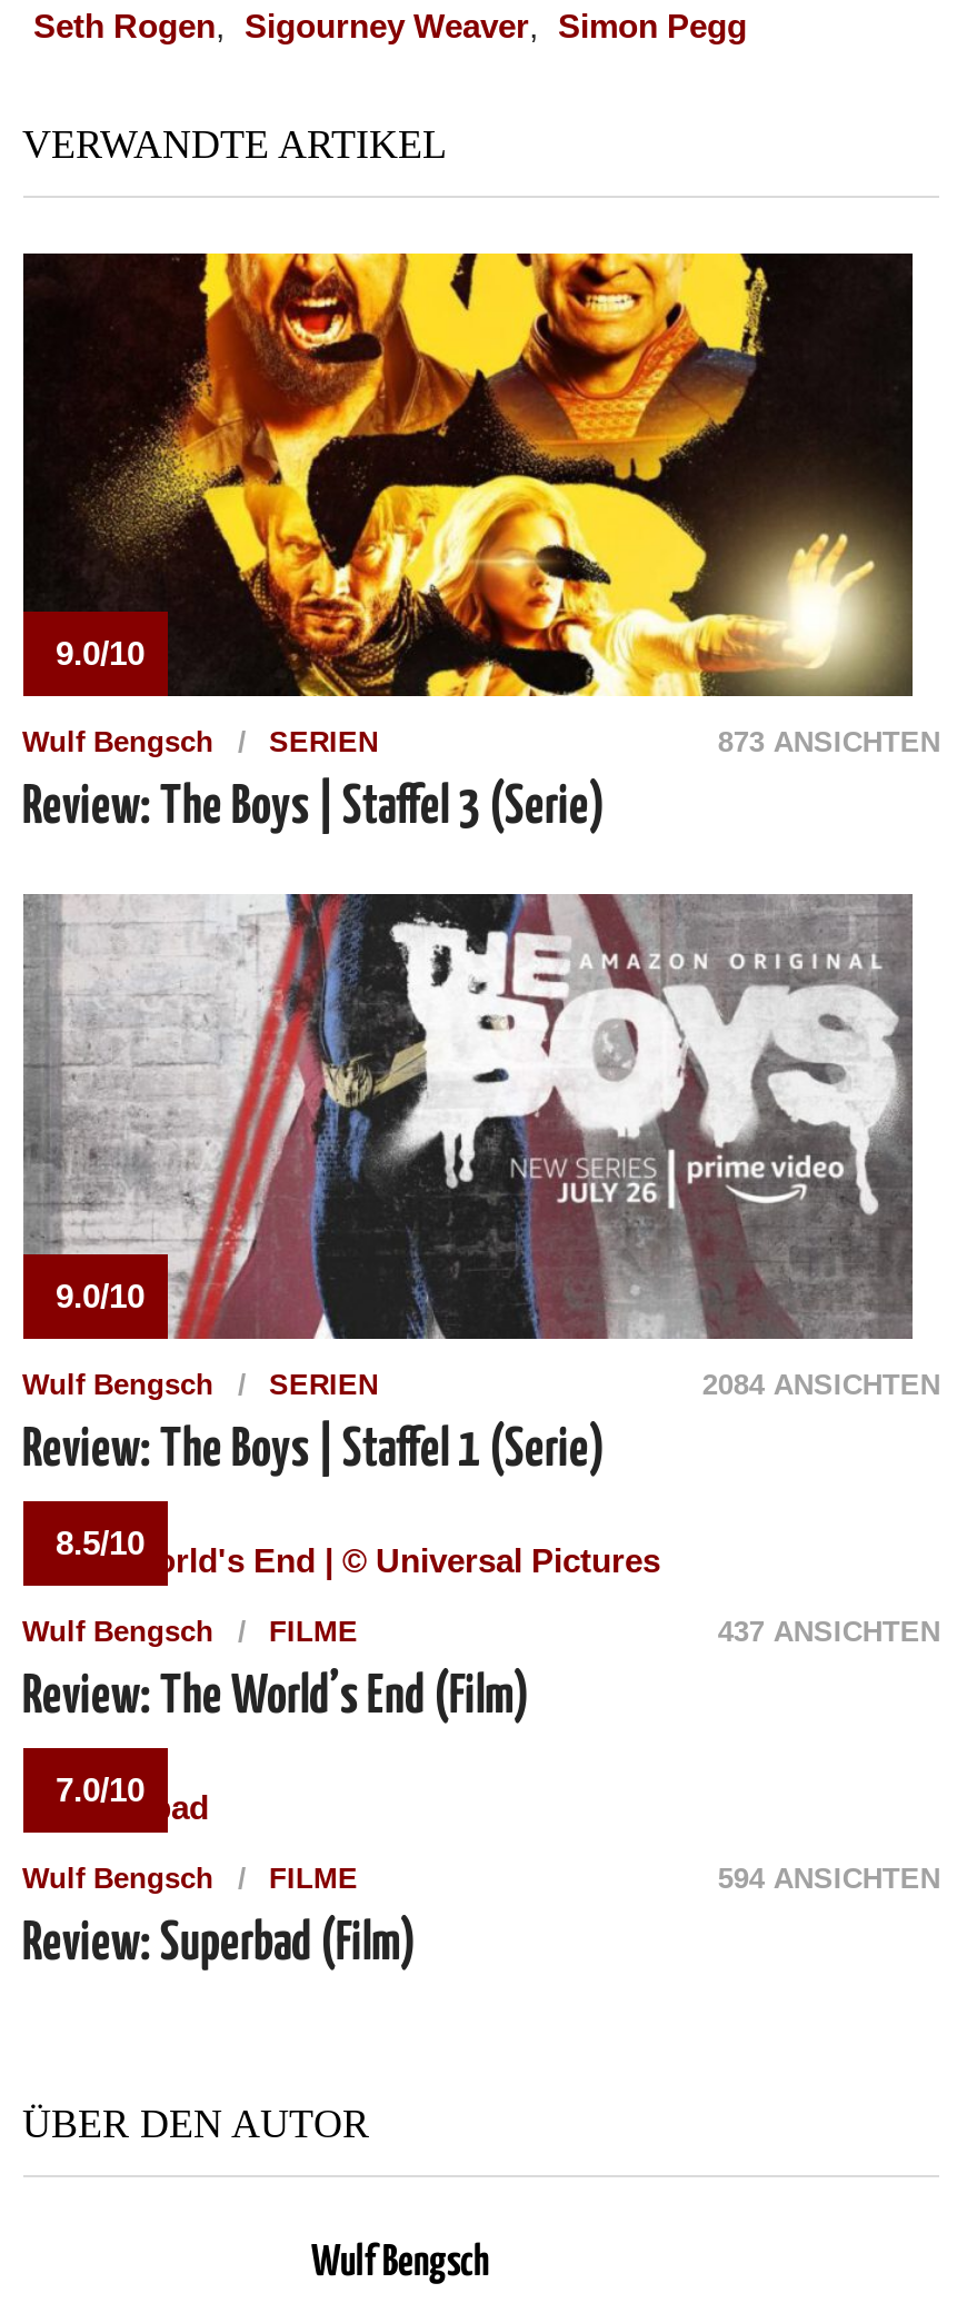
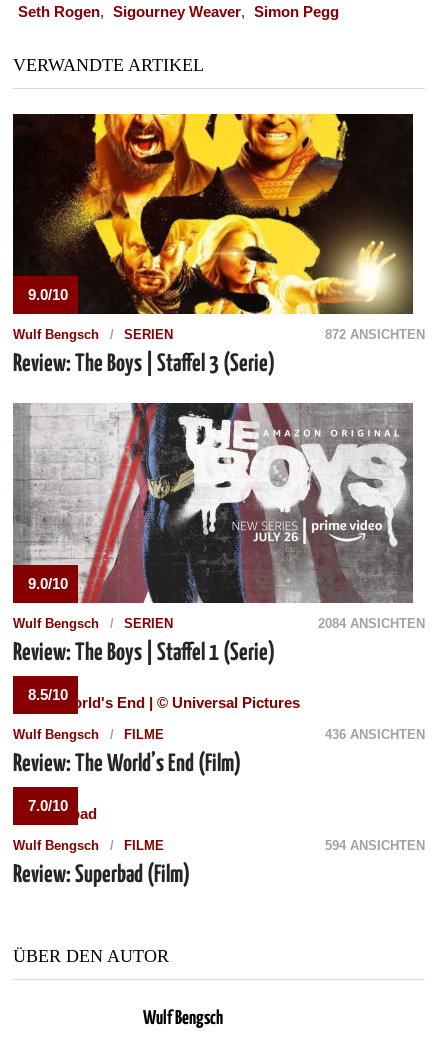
[718,725,940,759] 873 ANSICHTEN -> [325,327,425,342] 872 ANSICHTEN
[718,1614,940,1647] 437 ANSICHTEN -> [325,727,425,742] 436 ANSICHTEN

